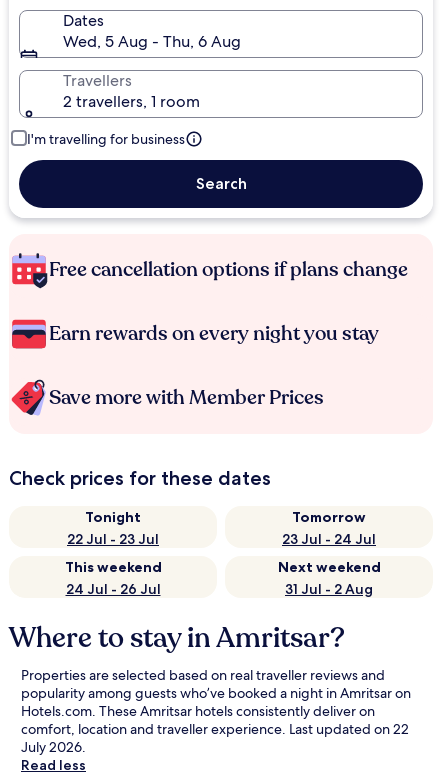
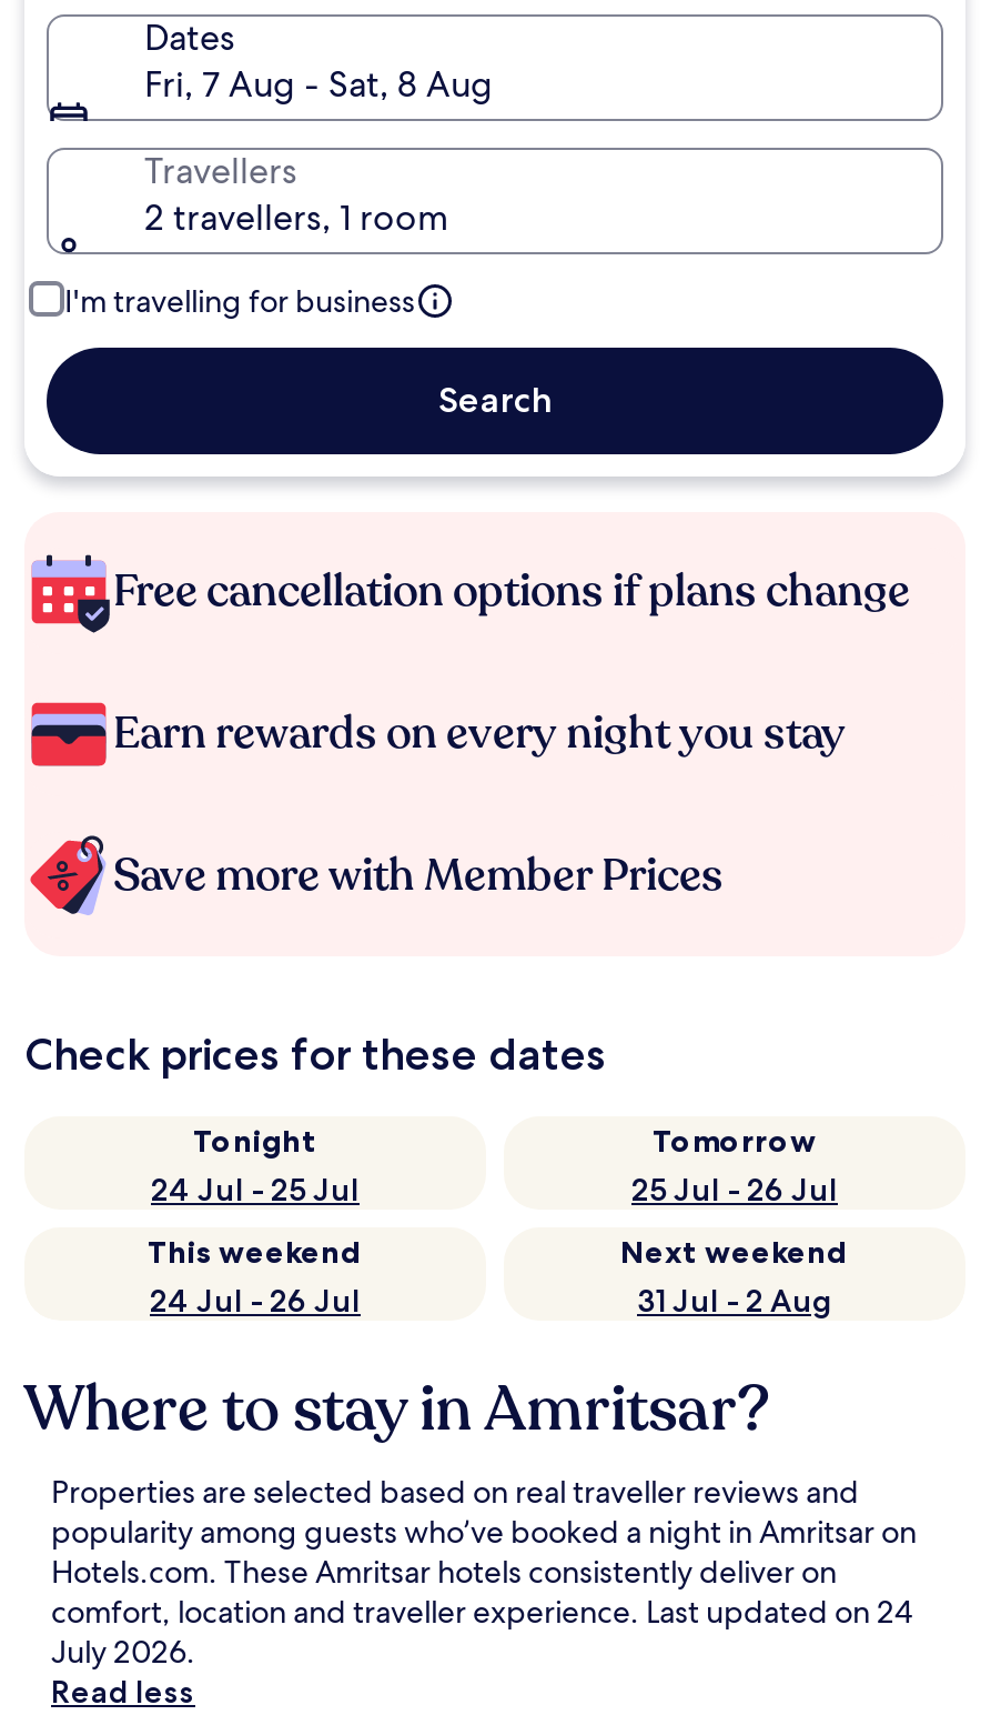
[63,31,241,52] Wed, 5 Aug - Thu, 6 Aug -> [144,61,493,108] Fri, 7 Aug - Sat, 8 Aug
[67,530,159,548] 22 Jul - 23 Jul -> [151,1170,360,1210] 24 Jul - 25 Jul
[282,530,376,548] 23 Jul - 24 Jul -> [631,1170,838,1210] 25 Jul - 26 Jul
[21,720,409,738] comfort, location and traveller experience. Last updated on 22 -> [51,1592,912,1632] comfort, location and traveller experience. Last updated on 24

